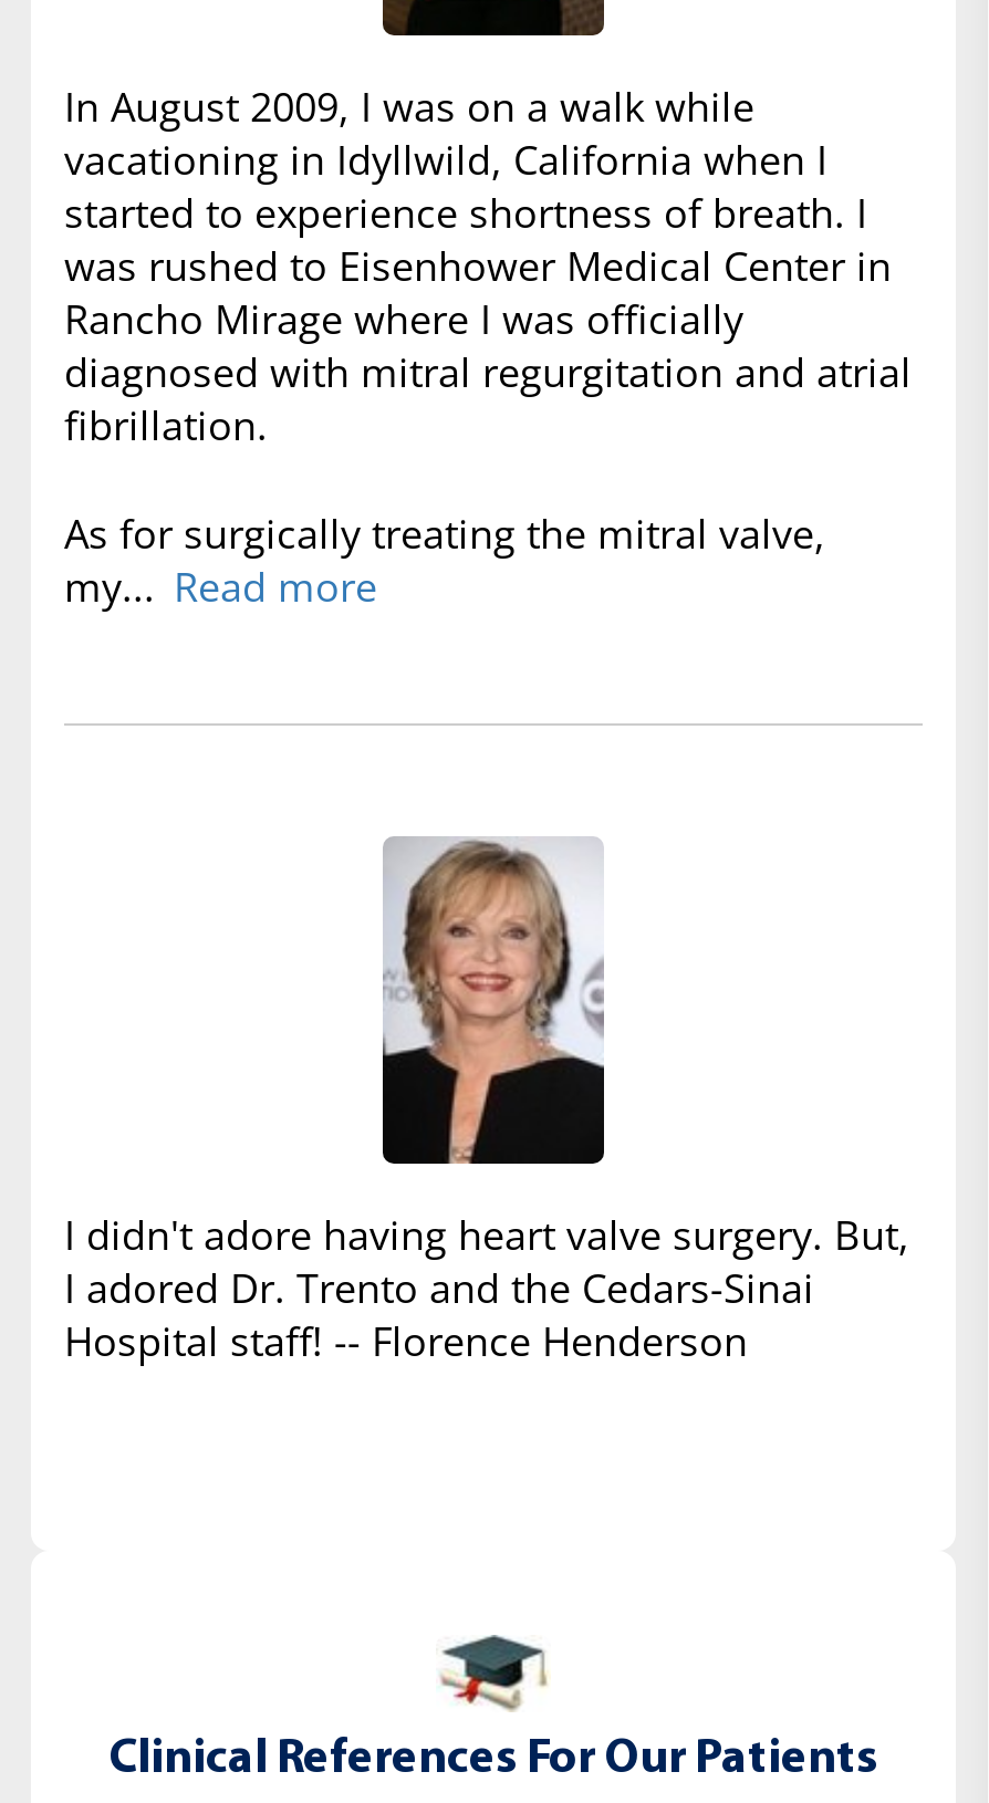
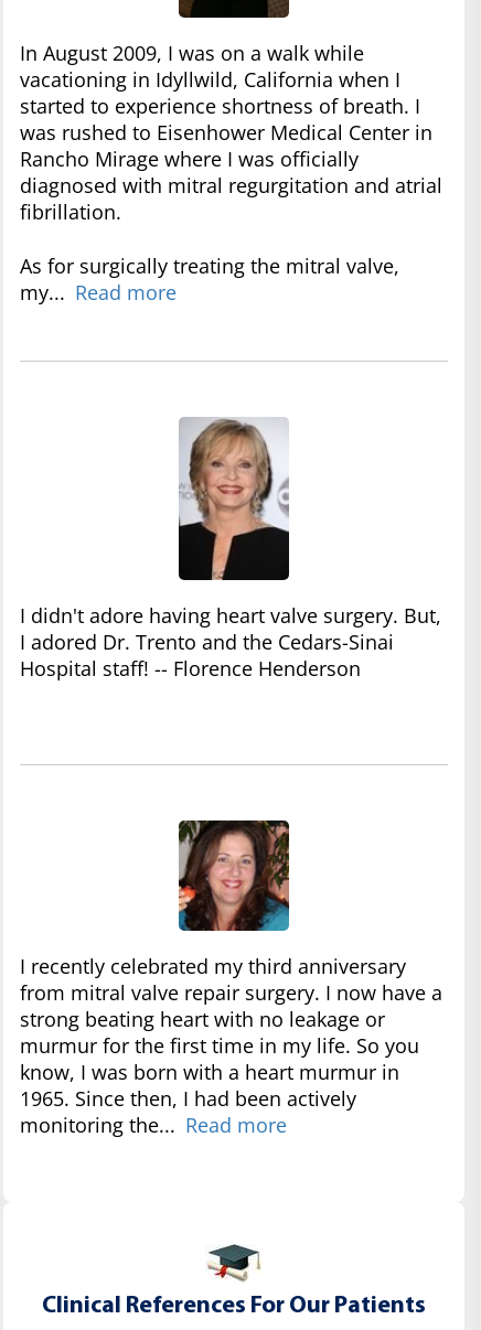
none -> [20,819,442,1138] [image] | I recently celebrated my third anniversary | from mitral valve repair surgery. I now have a | strong beating heart with no leakage or | murmur for the first time in my life. So you | know, I was born with a heart murmur in | 1965. Since then, I had been actively | monitoring the... Read more

